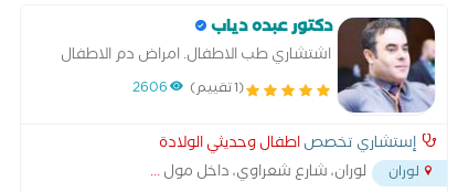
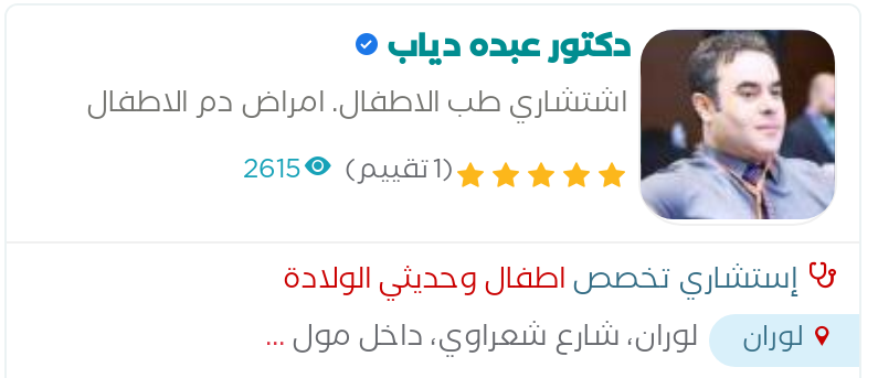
[132,77,168,103] 2606 -> [243,149,300,199] 2615

